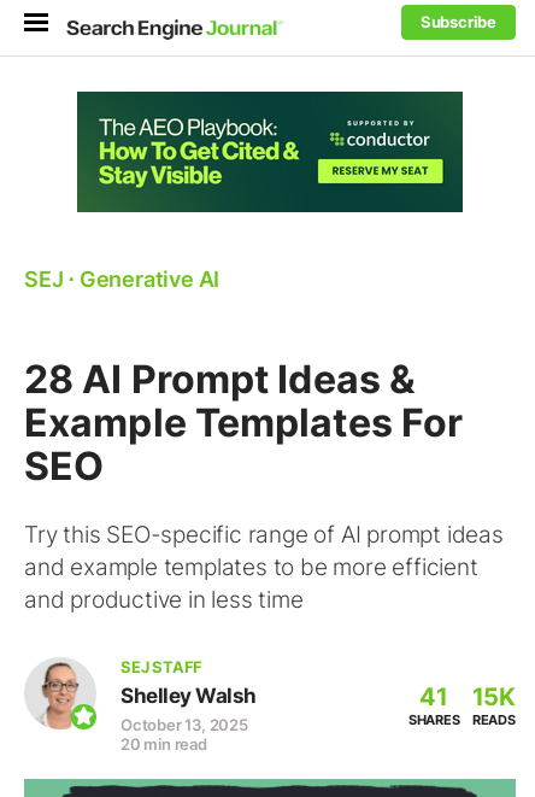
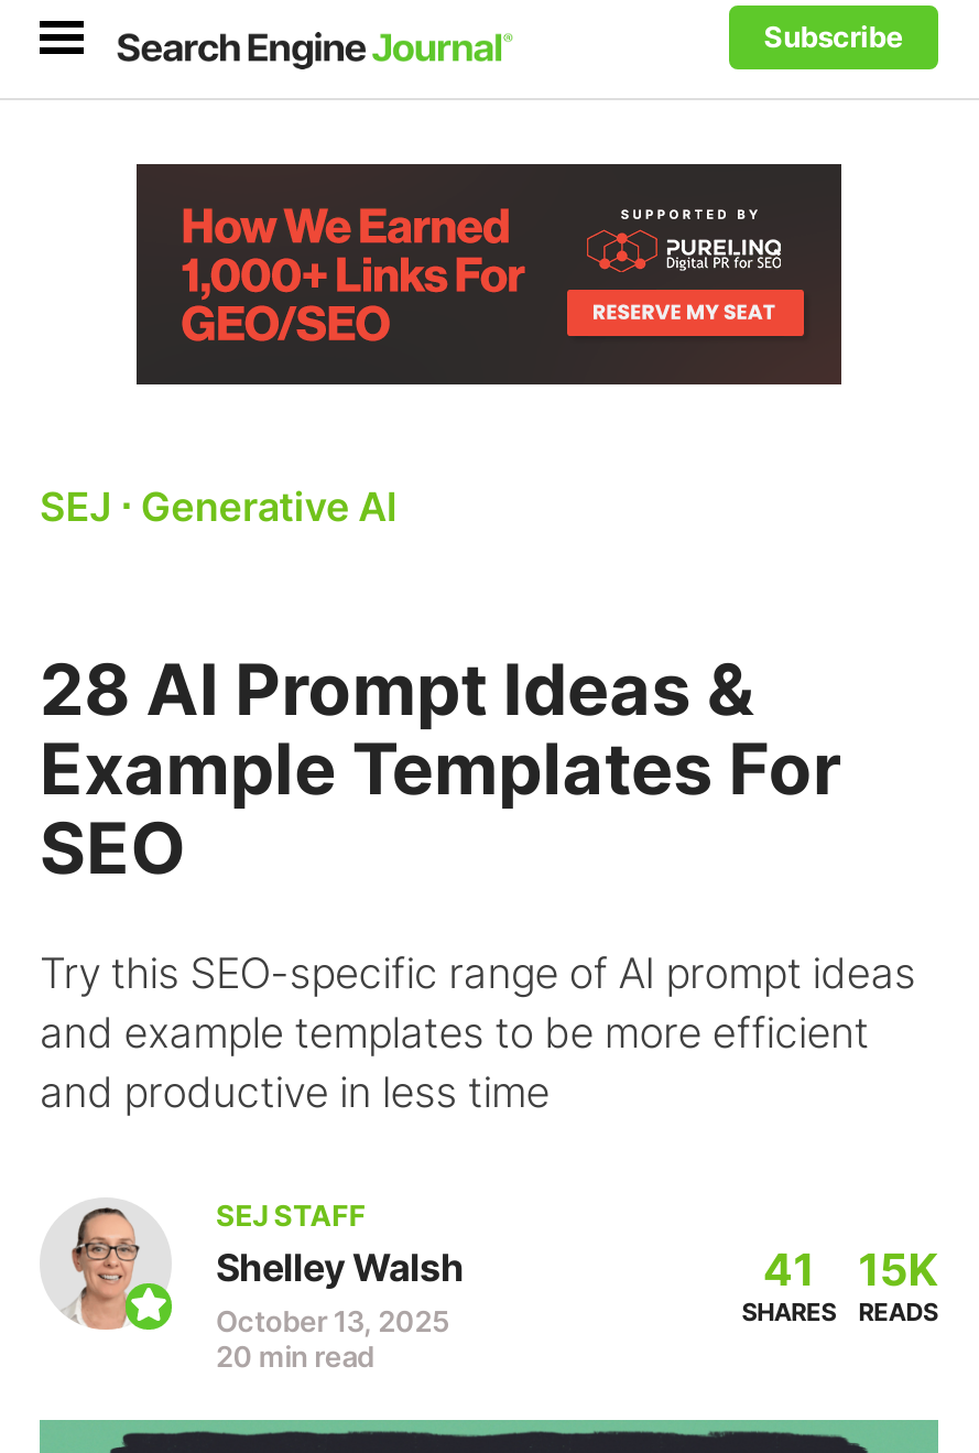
[77,92,463,212] [image] -> [137,164,841,384] [image]

